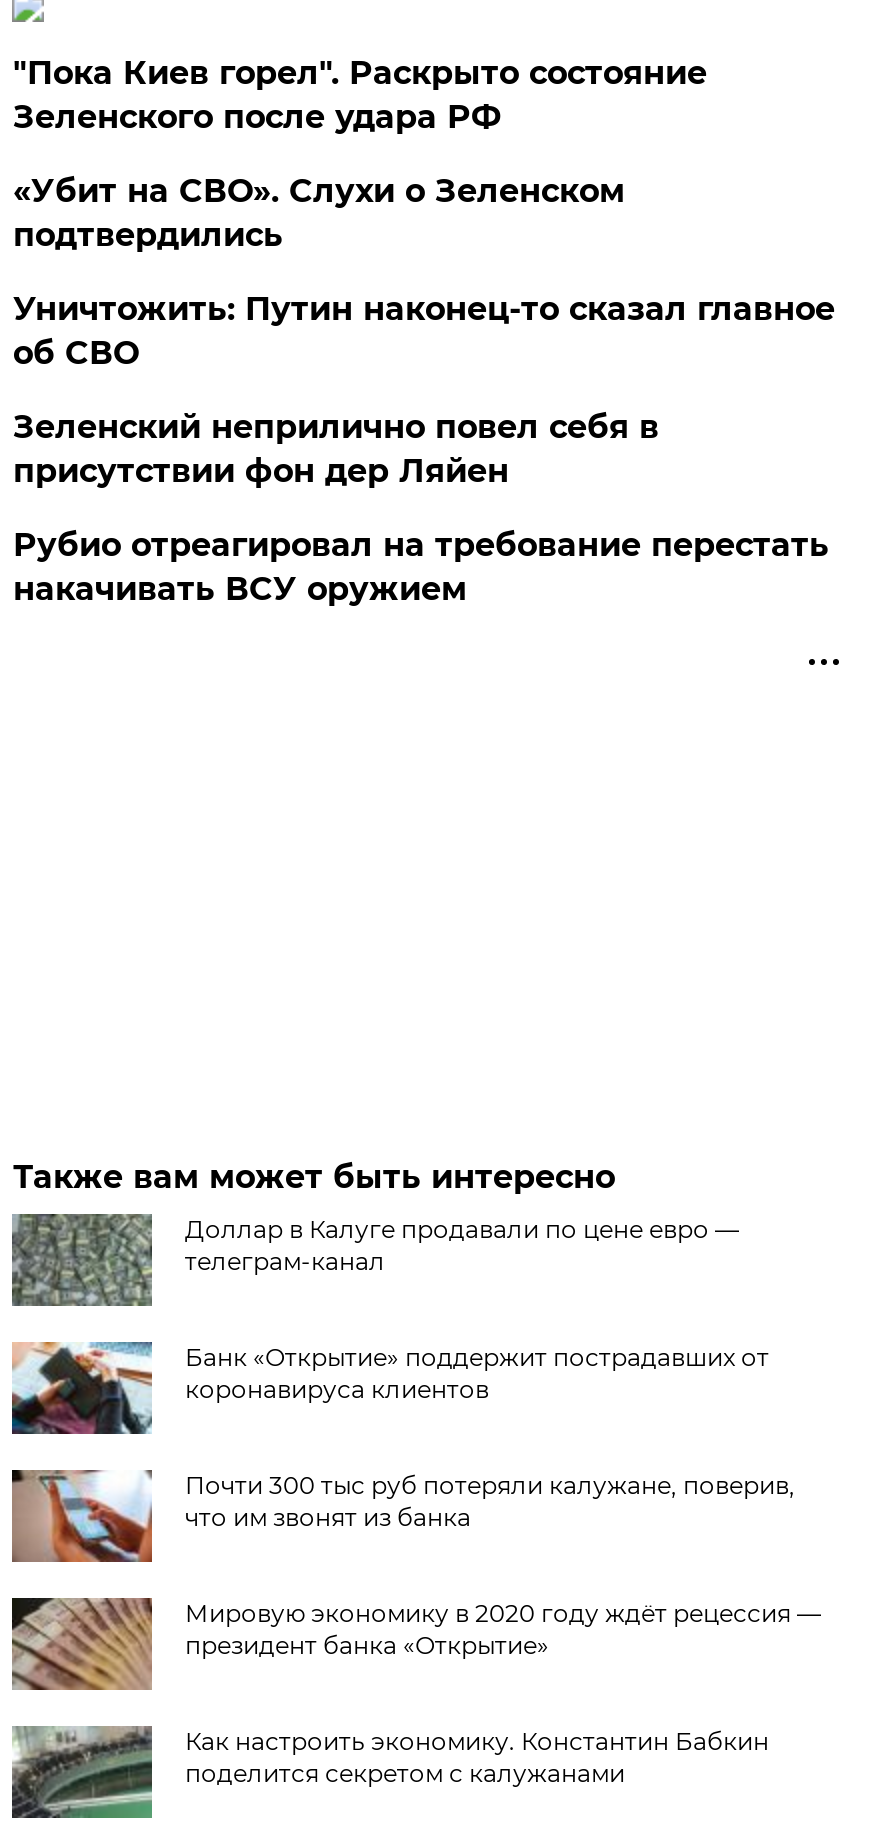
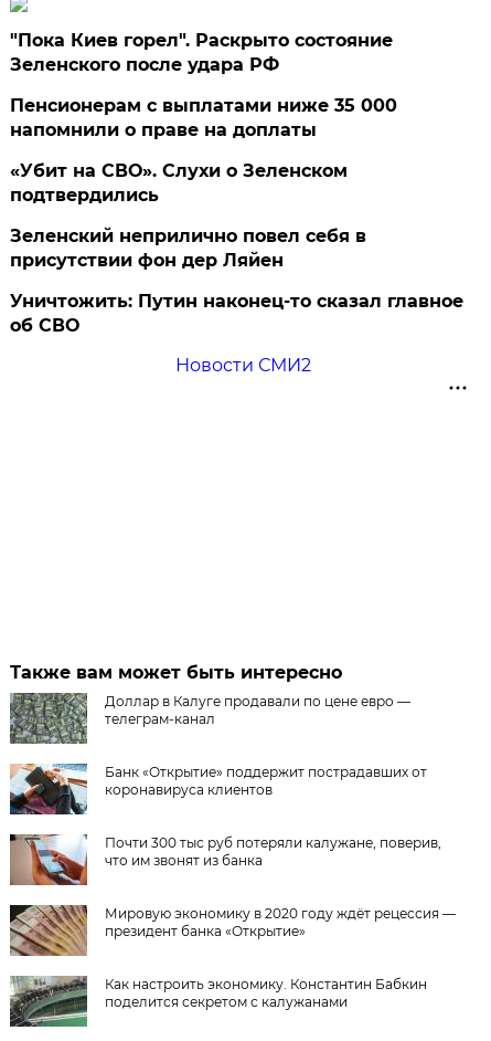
none -> [10,95,398,140] Пенсионерам с выплатами ниже 35 000 | напомнили о праве на доплаты
moved [13,172,625,254] -> [10,160,348,205]: «Убит на СВО». Слухи о Зеленском | подтвердились
moved [13,290,835,372] -> [10,291,464,336]: Уничтожить: Путин наконец-то сказал главное | об СВО
[13,526,829,608] Рубио отреагировал на требование перестать | накачивать ВСУ оружием -> [175,355,311,376] Новости СМИ2

